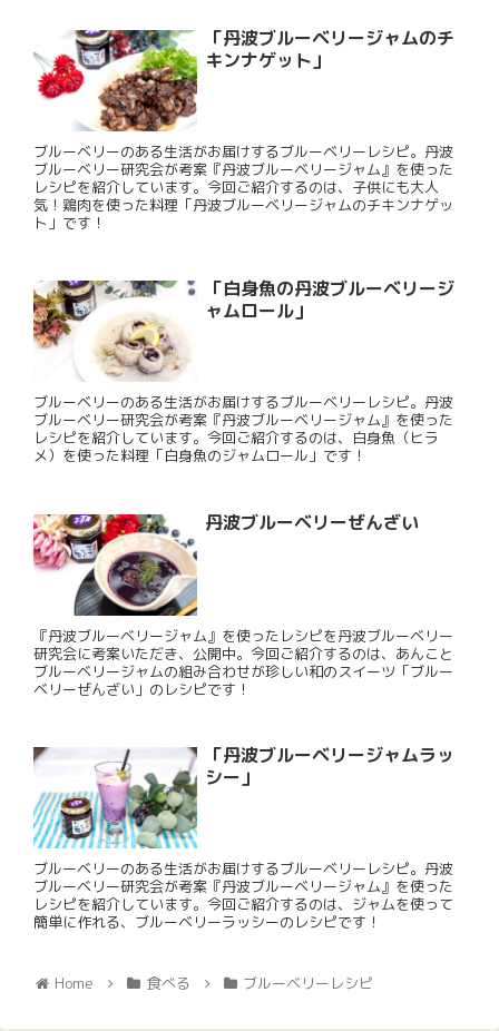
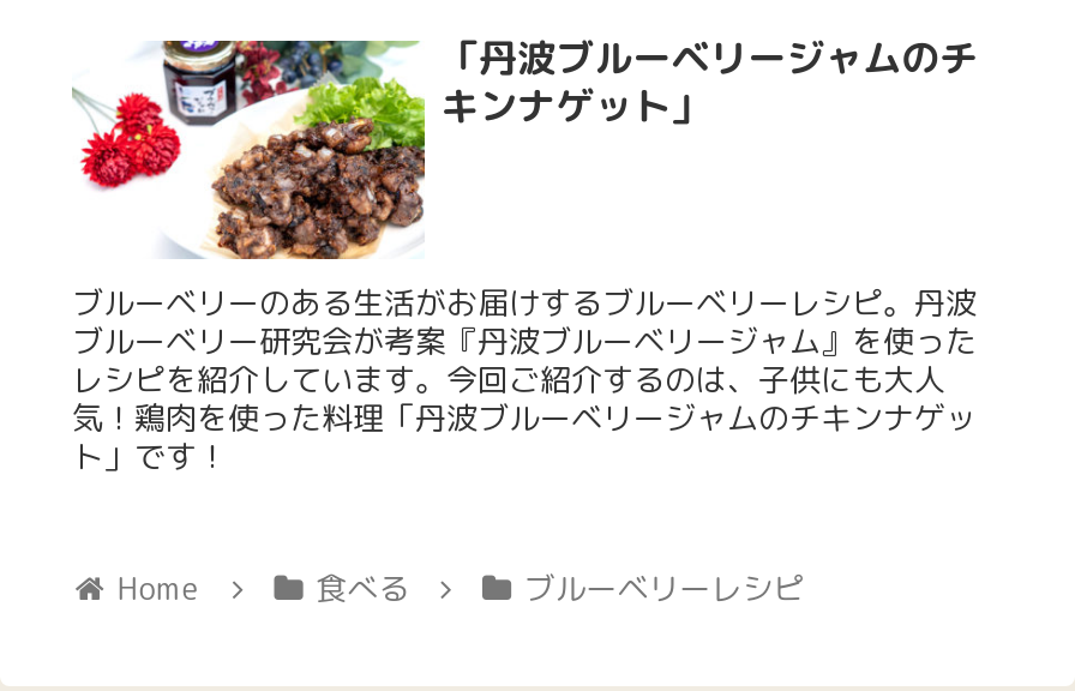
[32,279,453,534] [image] | ブルーベリーのある生活がお届けするブルーベリーレシピ。丹波 | ブルーベリー研究会が考案『丹波ブルーベリージャム』を使った | レシピを紹介しています。今回ご紹介するのは、白身魚（ヒラ | メ）を使った料理「白身魚のジャムロール」です！ | 丹波ブルーベリーぜんざい -> none
[205,276,454,323] 「白身魚の丹波ブルーベリージ | ャムロール」 -> none
[32,513,454,789] [image] | 『丹波ブルーベリージャム』を使ったレシピを丹波ブルーベリー | 研究会に考案いただき、公開中。今回ご紹介するのは、あんこと | ブルーベリージャムの組み合わせが珍しい和のスイーツ「ブルー | ベリーぜんざい」のレシピです！ | 「丹波ブルーベリージャムラッ | シー」 -> none
[32,728,453,932] [image] | ブルーベリーのある生活がお届けするブルーベリーレシピ。丹波 | ブルーベリー研究会が考案『丹波ブルーベリージャム』を使った | レシピを紹介しています。今回ご紹介するのは、ジャムを使って | 簡単に作れる、ブルーベリーラッシーのレシピです！ -> none

